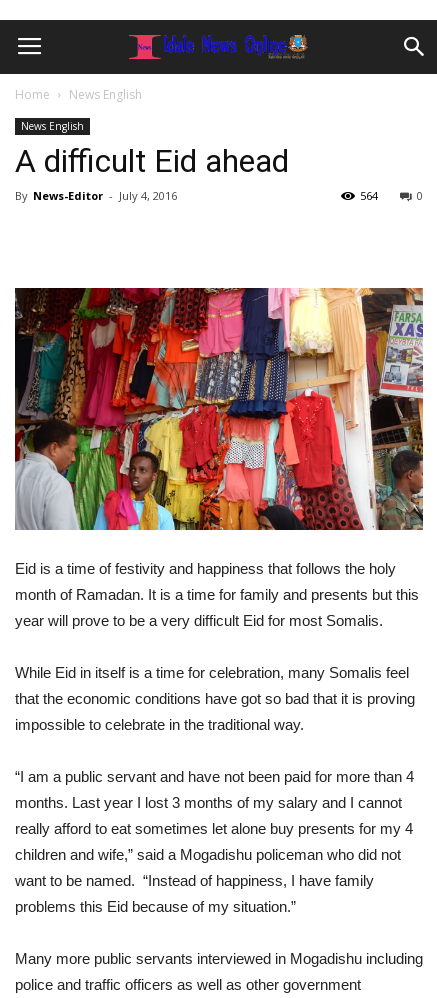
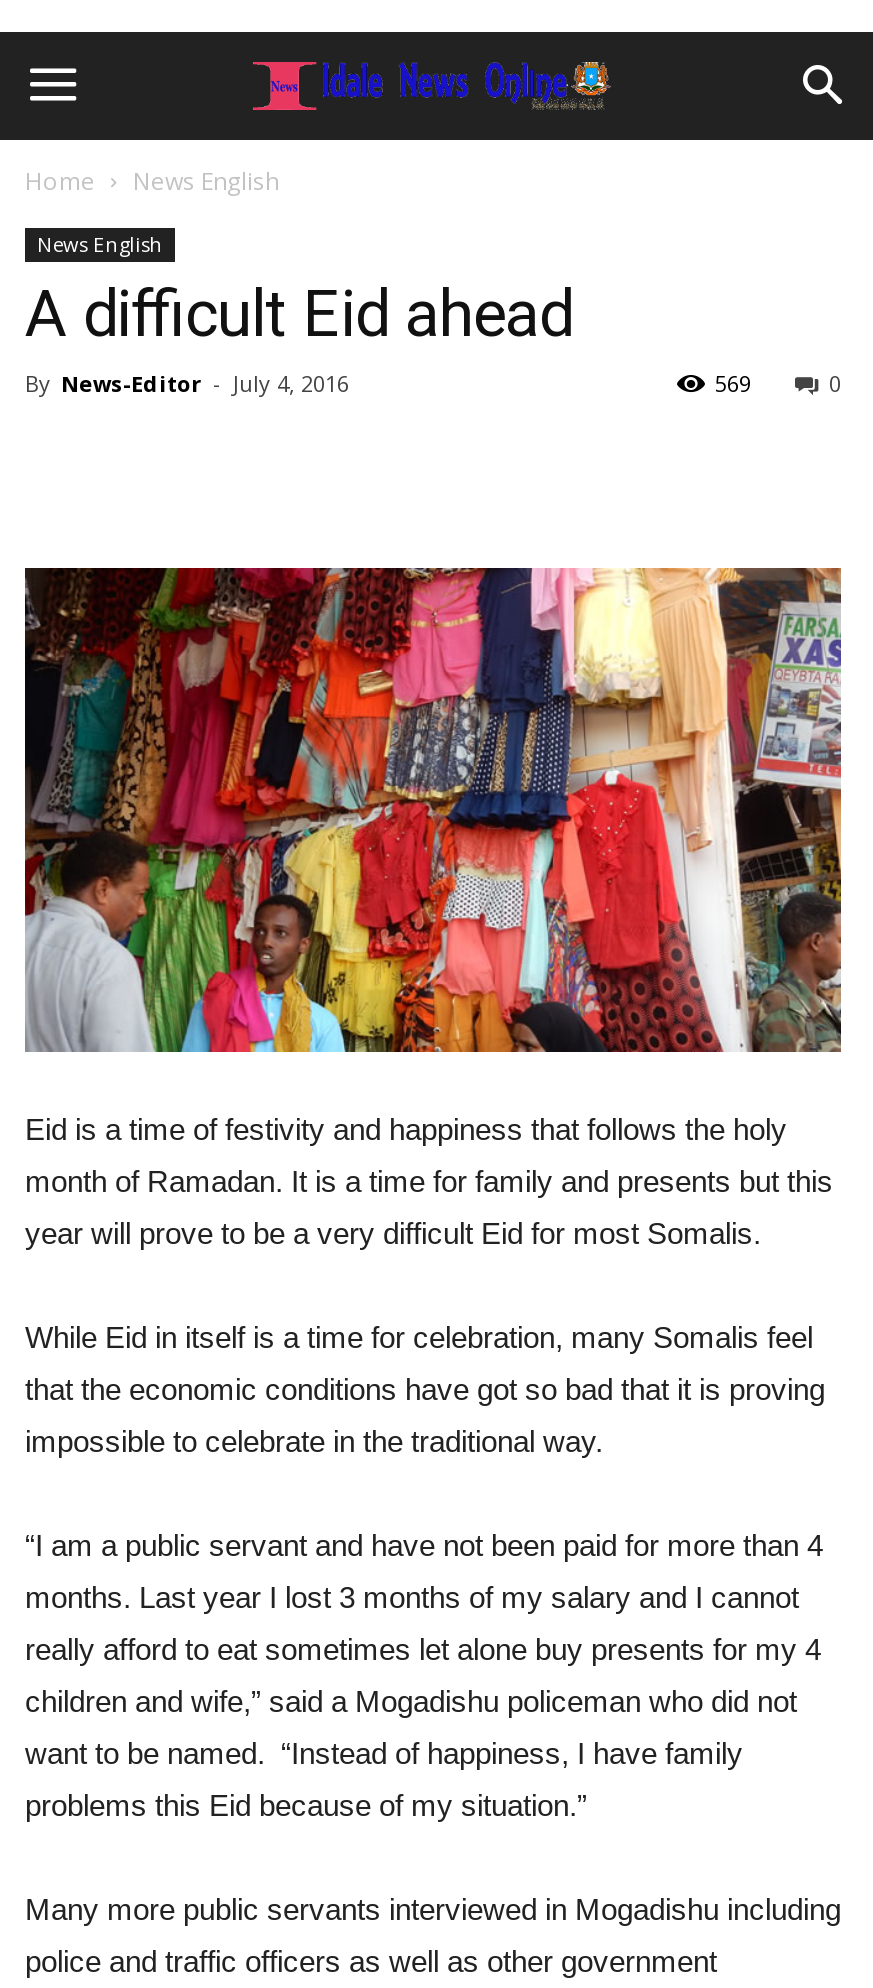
[360,188,378,203] 564 -> [715,368,751,398] 569

